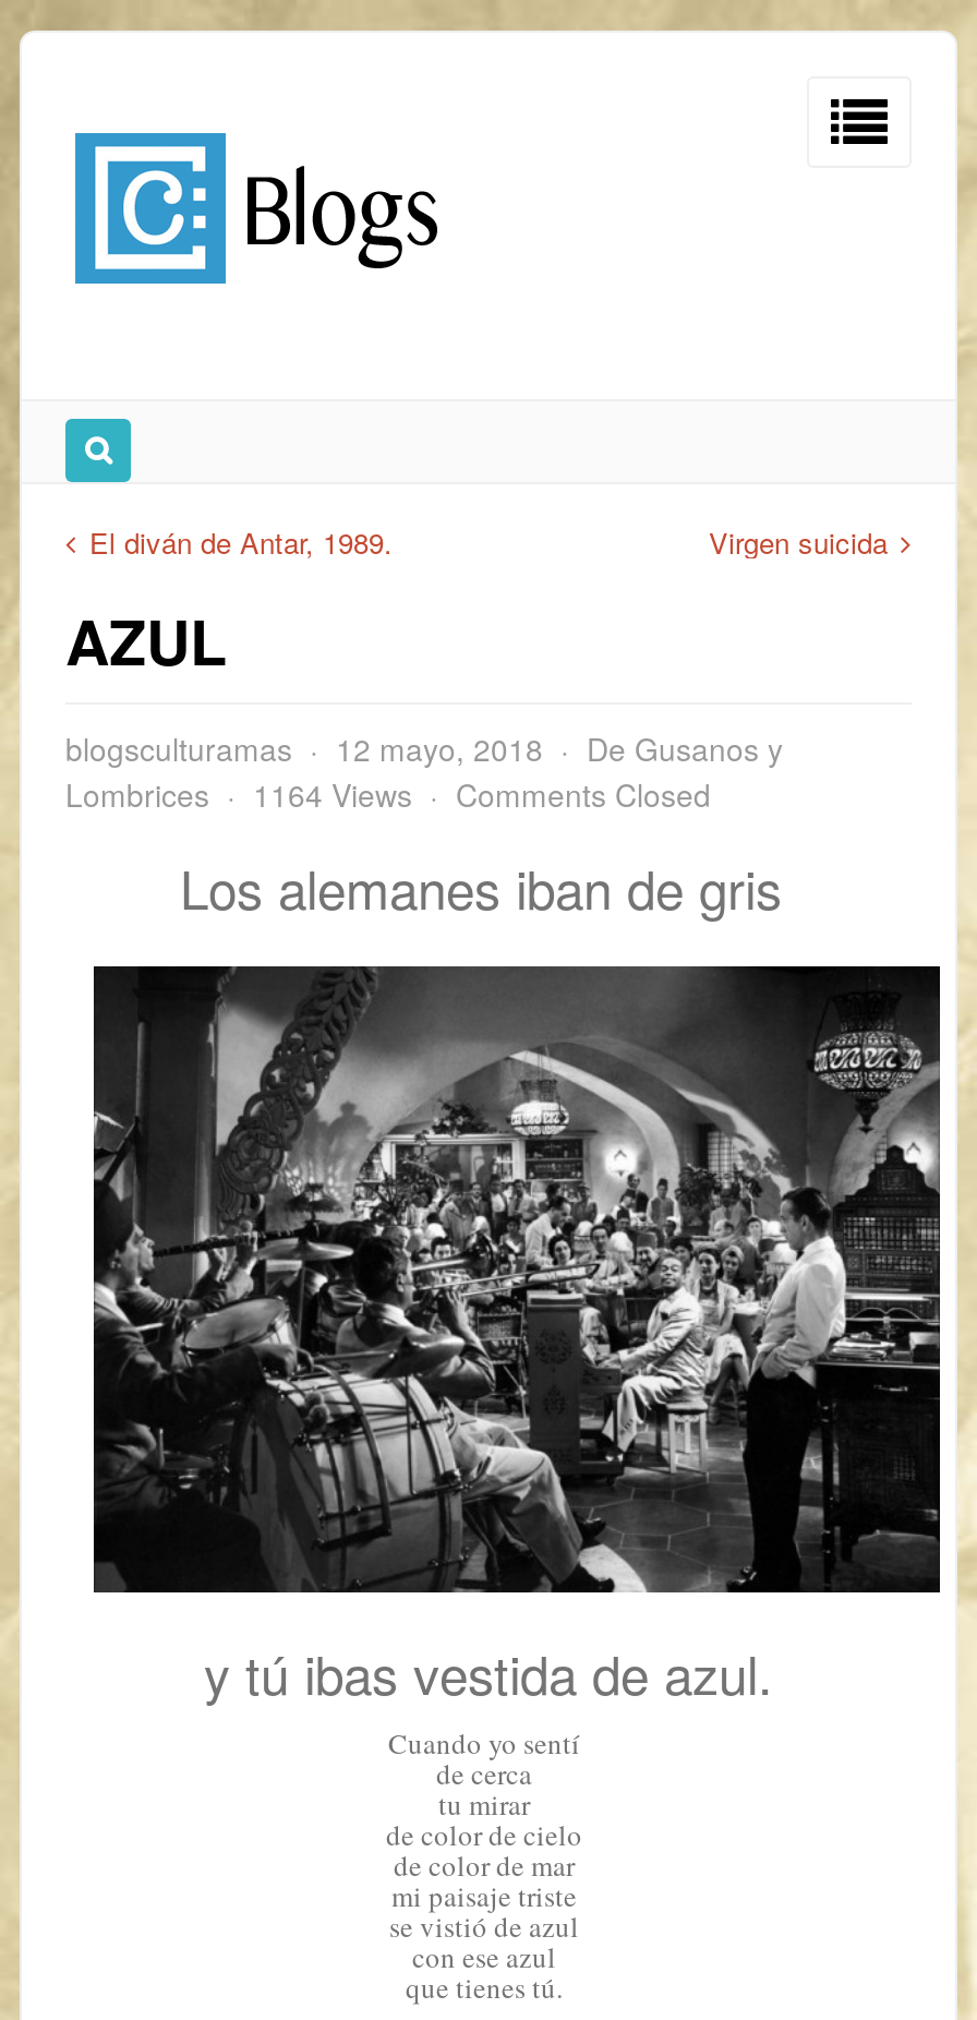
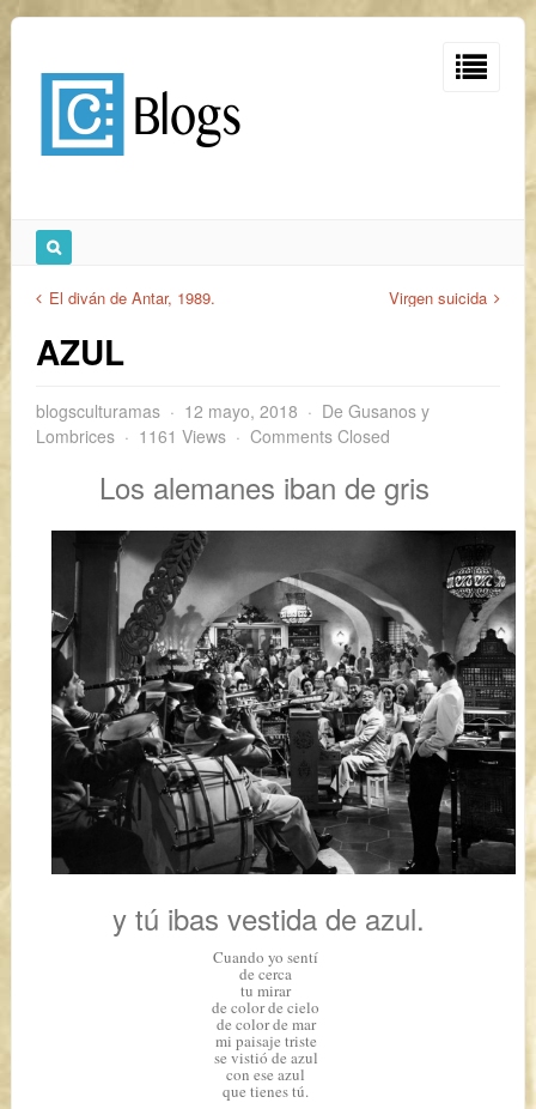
[65,772,711,816] Lombrices 1164 Views Comments Closed -> [36,424,390,448] Lombrices 1161 Views Comments Closed

